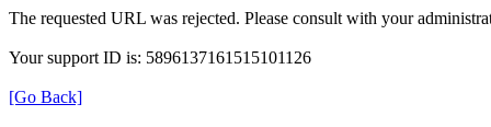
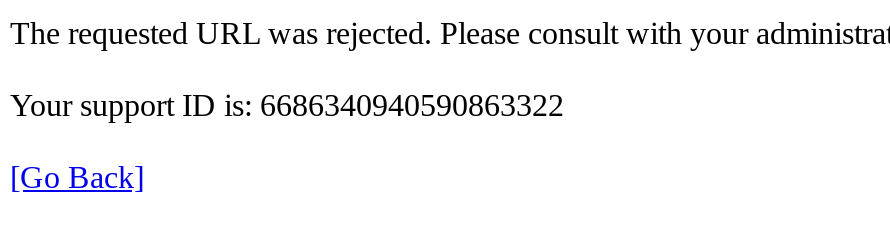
[9,48,311,67] Your support ID is: 5896137161515101126 -> [10,88,564,122] Your support ID is: 6686340940590863322

